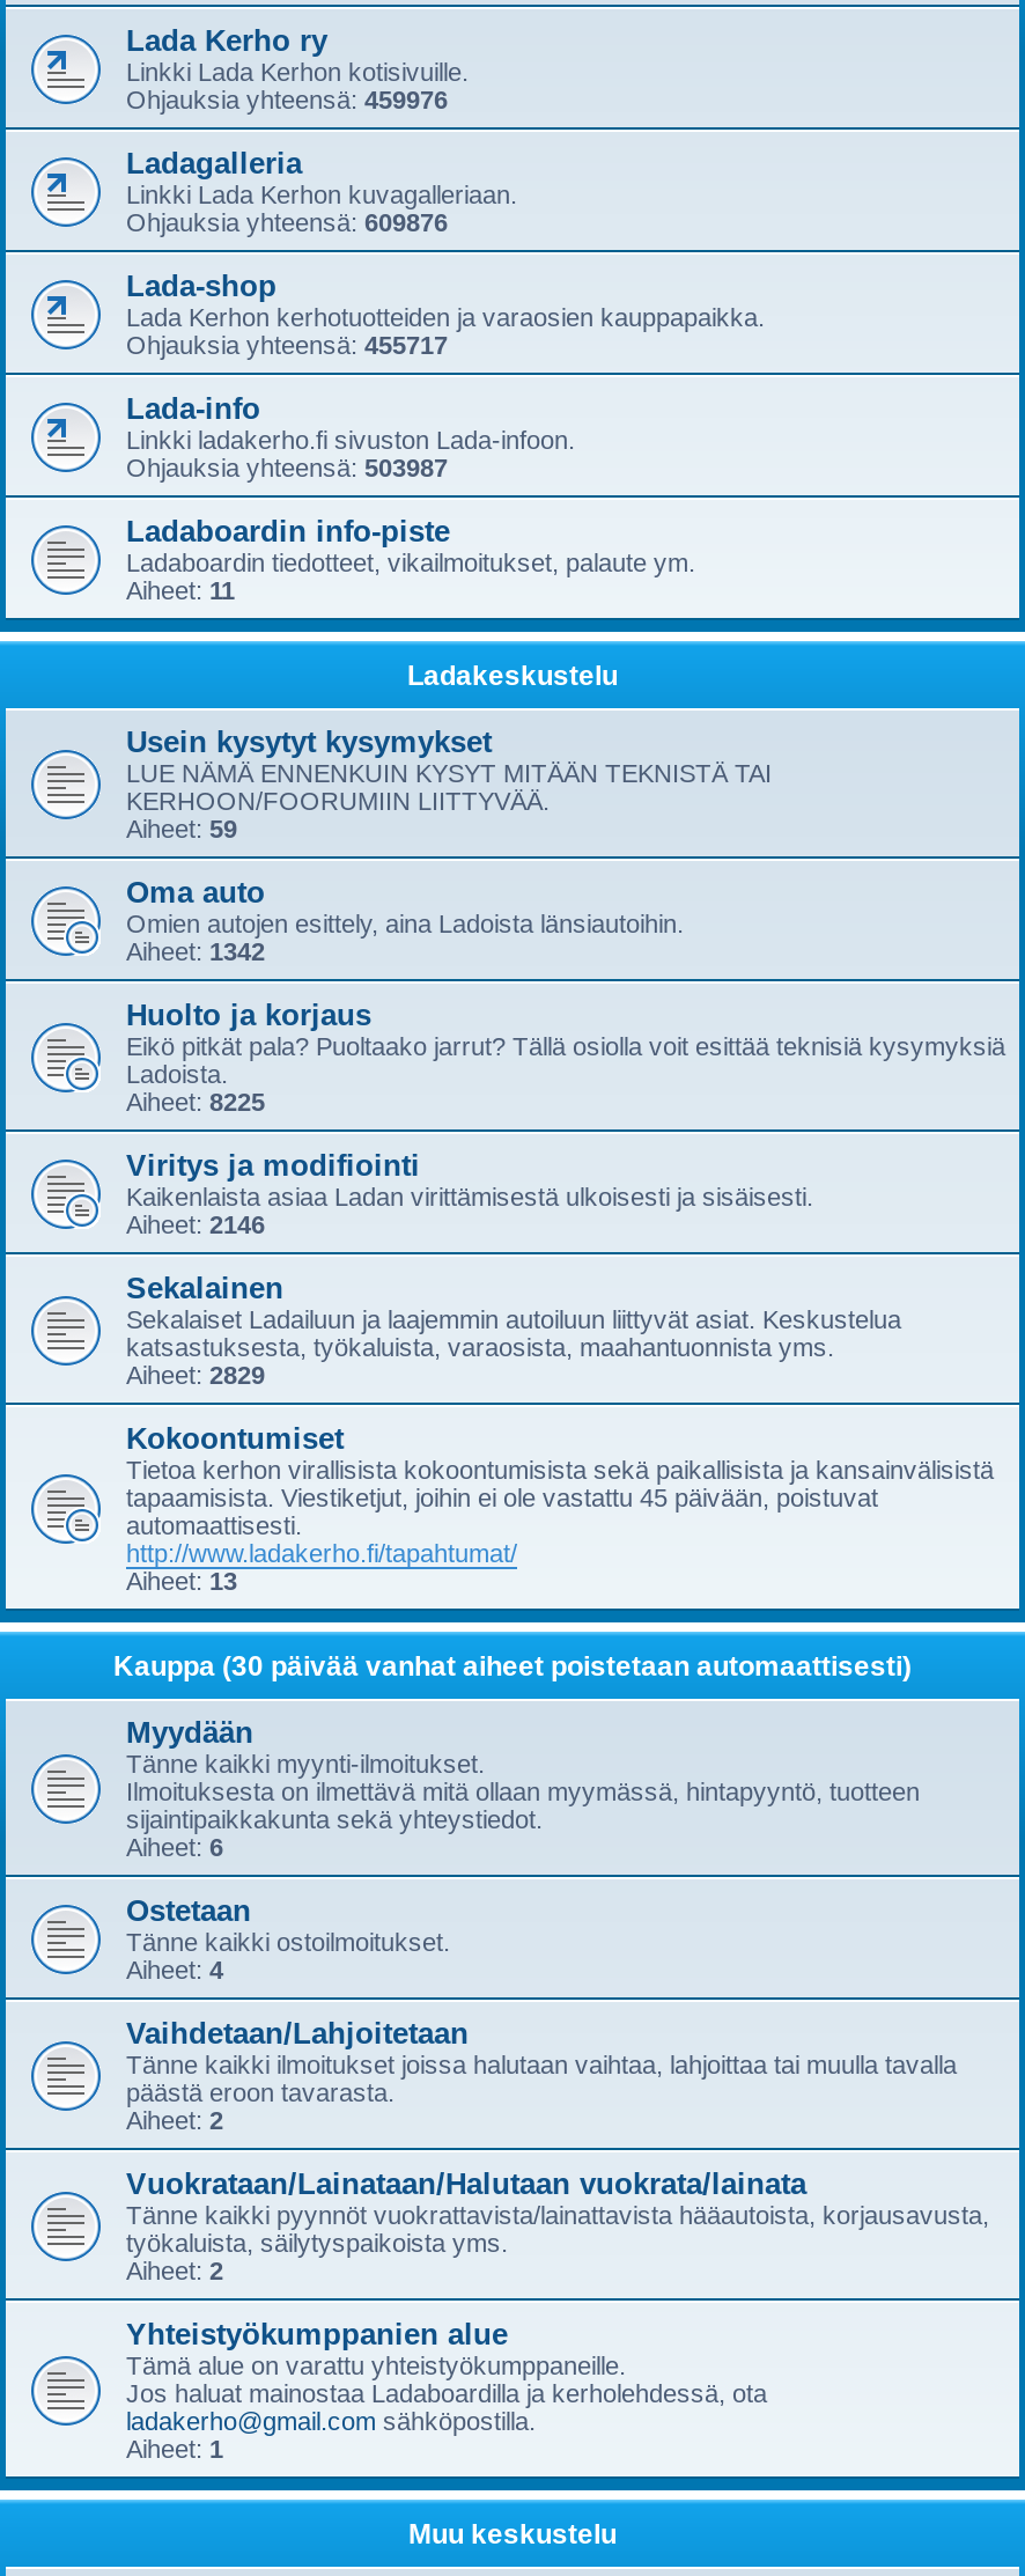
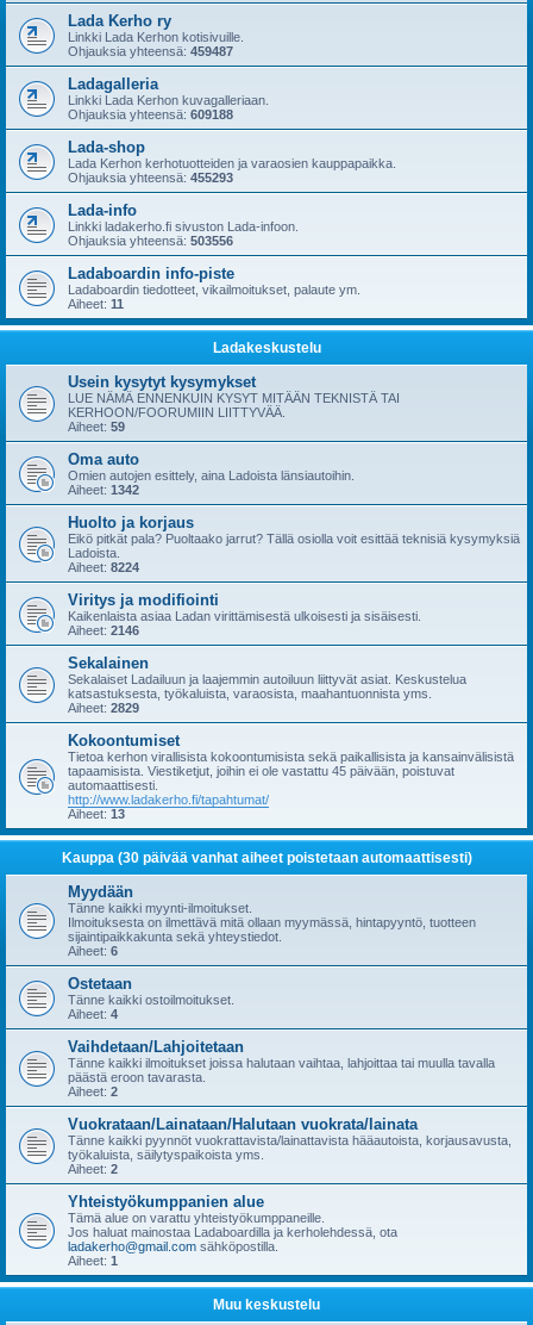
[126,86,448,113] Ohjauksia yhteensä: 459976 -> [68,44,233,58] Ohjauksia yhteensä: 459487
[126,208,448,236] Ohjauksia yhteensä: 609876 -> [68,107,233,122] Ohjauksia yhteensä: 609188
[126,331,448,359] Ohjauksia yhteensä: 455717 -> [68,170,233,185] Ohjauksia yhteensä: 455293
[126,454,448,481] Ohjauksia yhteensä: 503987 -> [68,234,233,248] Ohjauksia yhteensä: 503556
[126,1088,265,1116] Aiheet: 8225 -> [68,560,139,574] Aiheet: 8224

